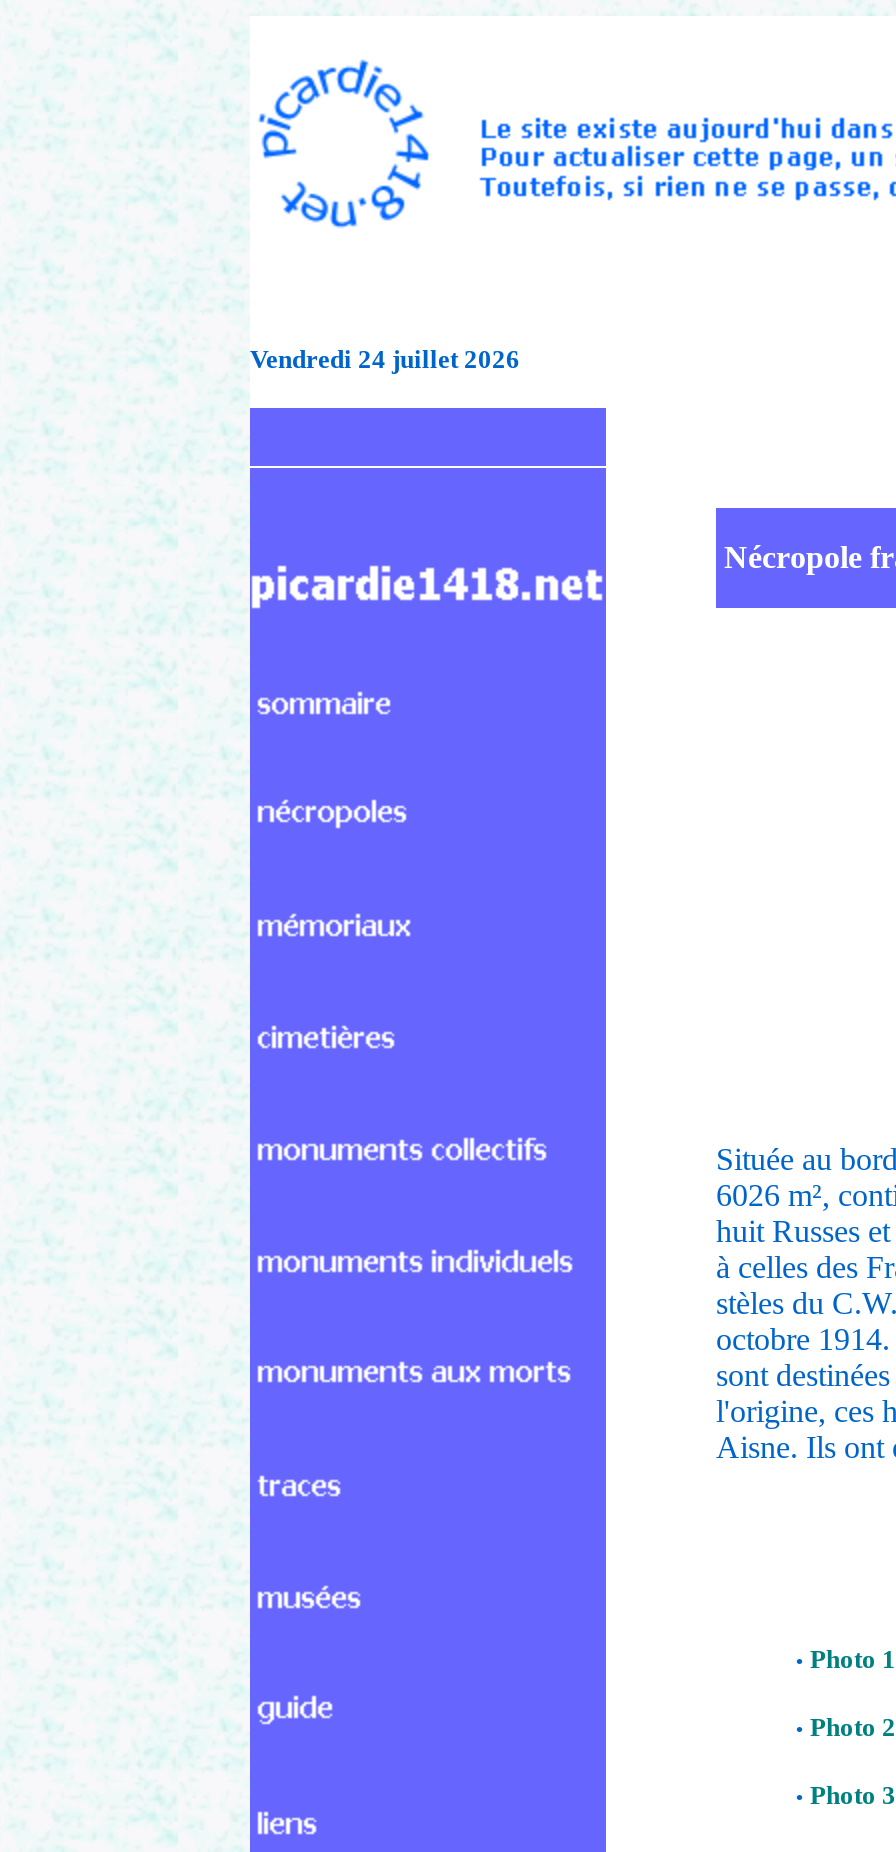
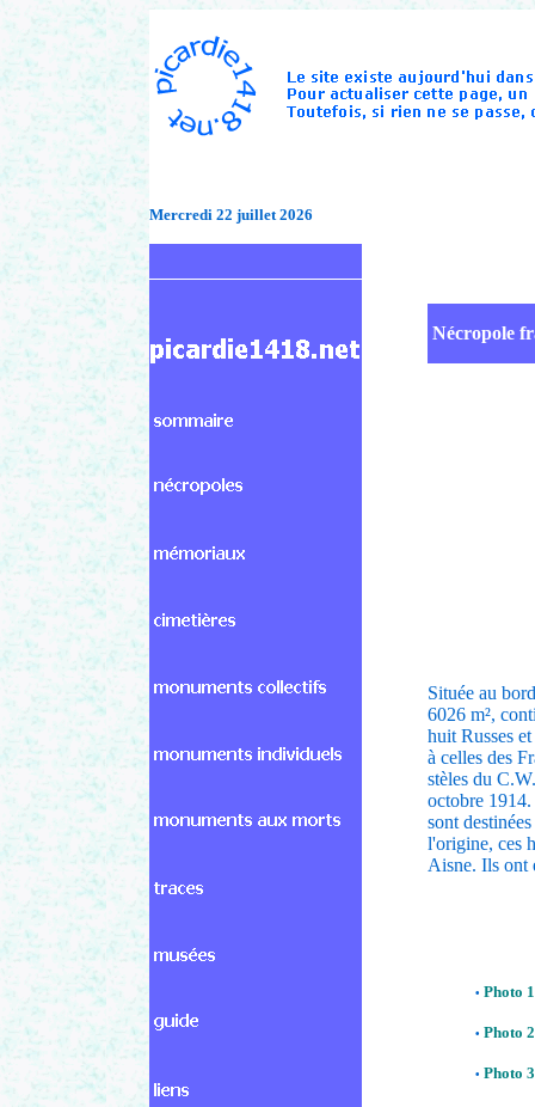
[250,344,520,374] Vendredi 24 juillet 2026 -> [149,206,313,224] Mercredi 22 juillet 2026

